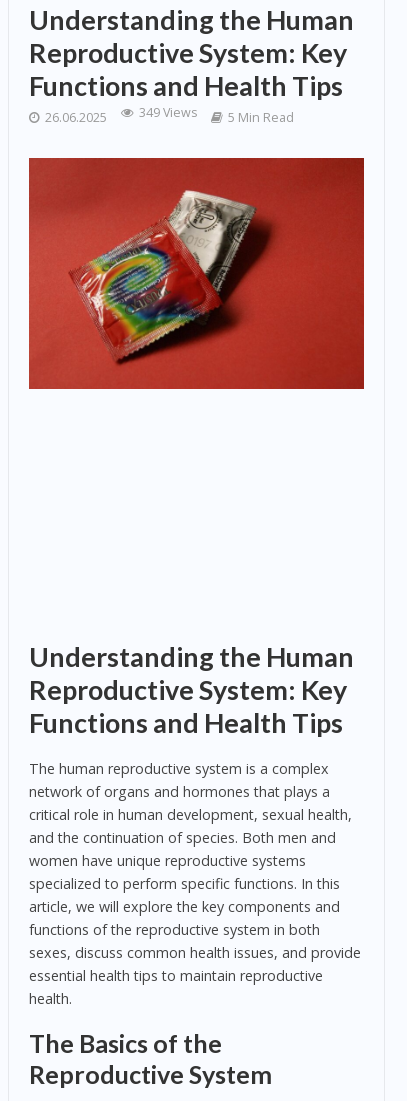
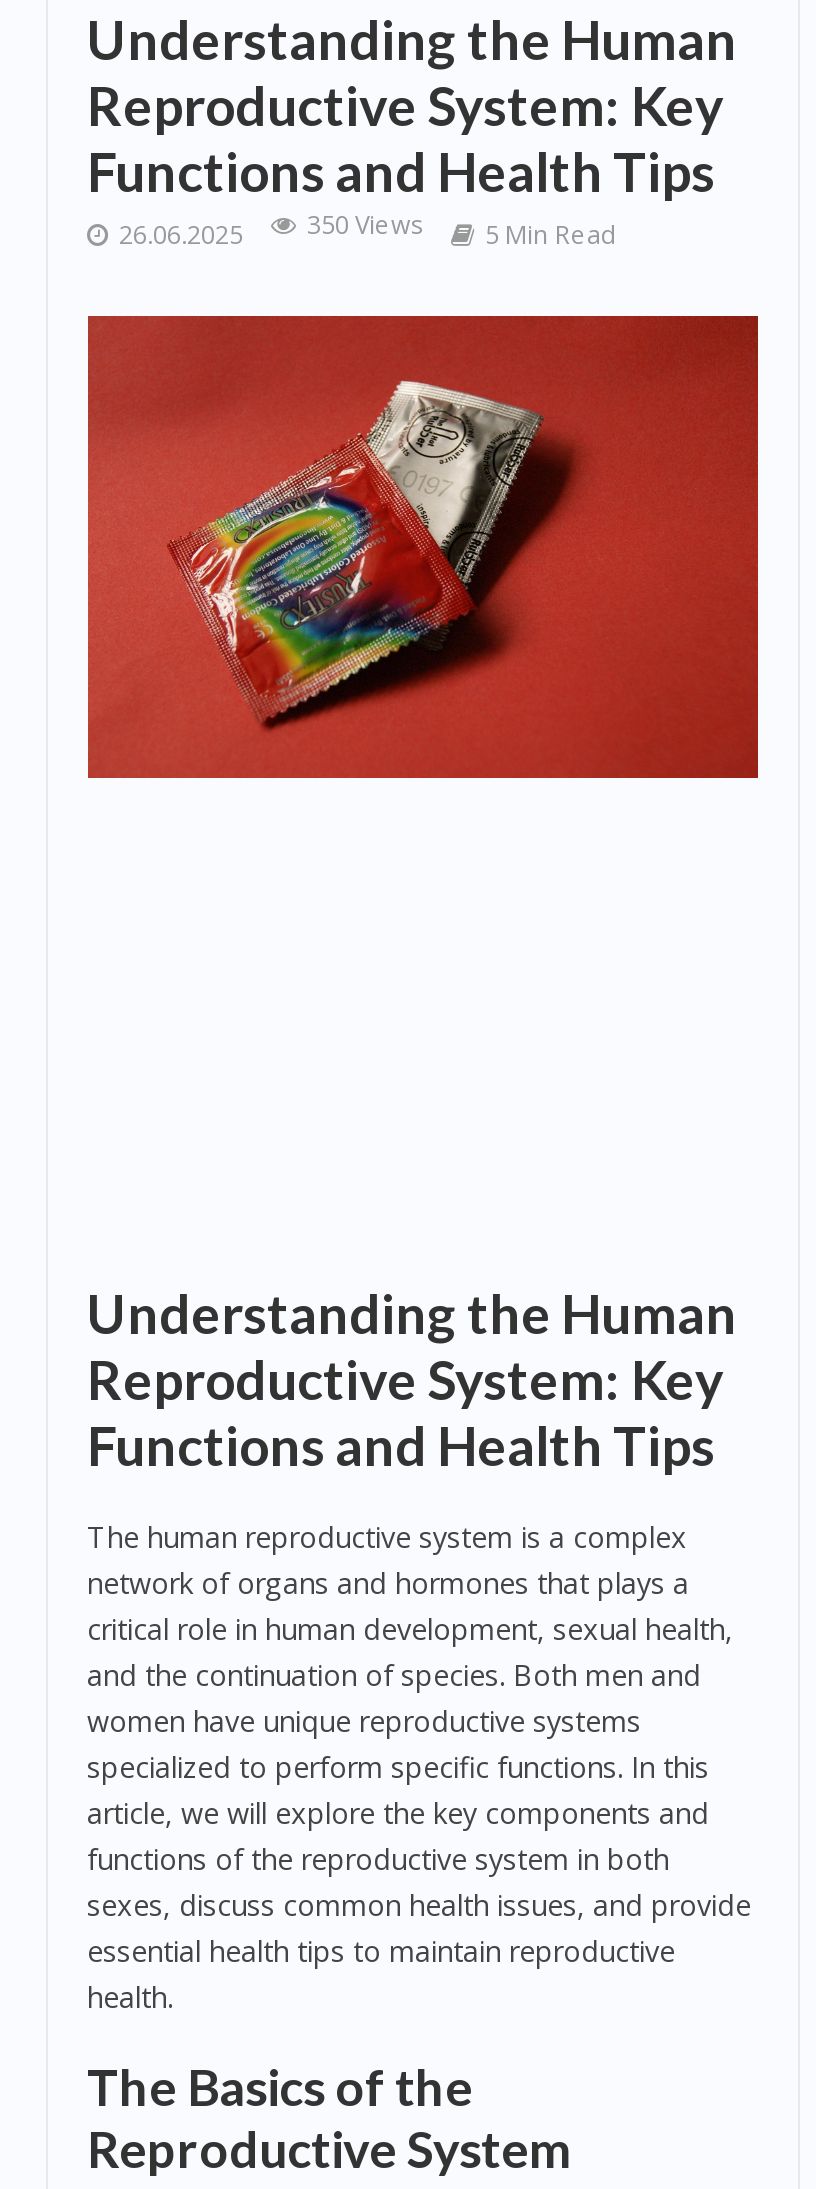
[44,104,293,126] 26.06.2025 349 Views 5 Min Read -> [119,208,617,252] 26.06.2025 350 Views 5 Min Read

